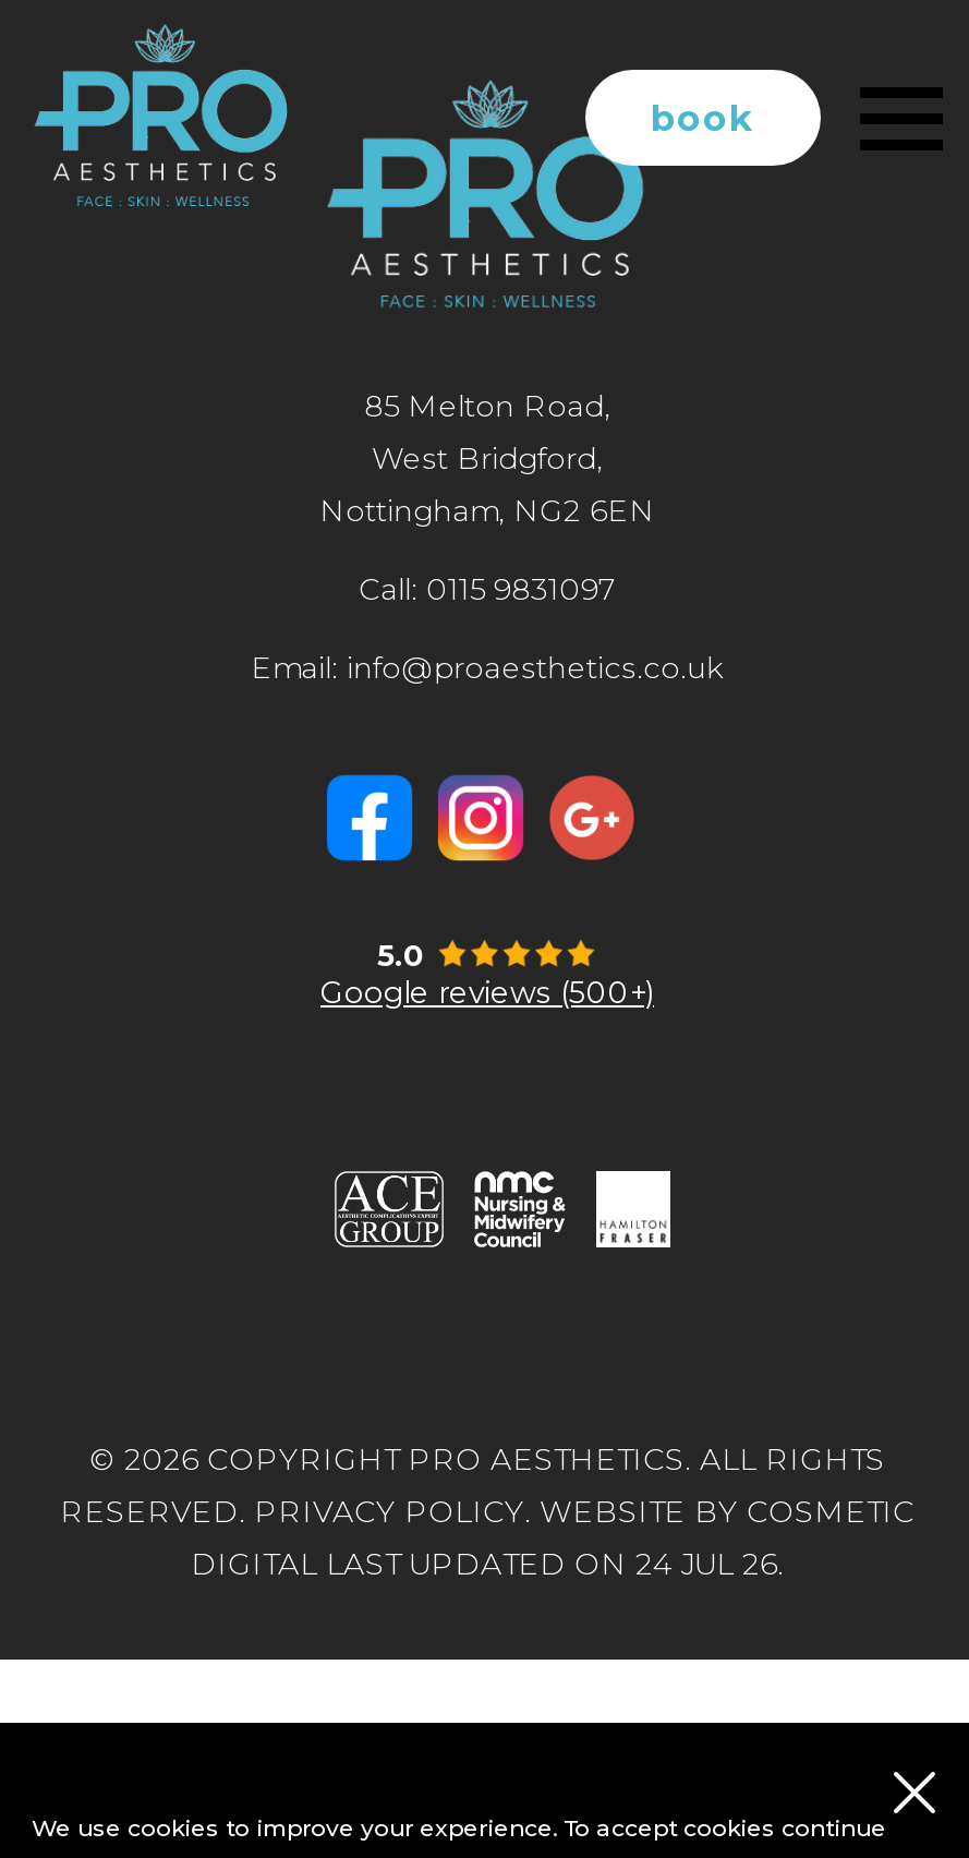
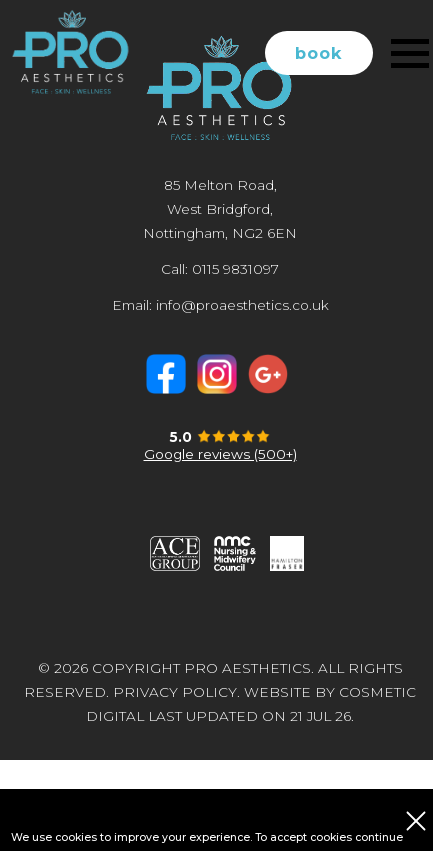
[191,1545,784,1580] DIGITAL LAST UPDATED ON 24 JUL 26. -> [86,707,354,723] DIGITAL LAST UPDATED ON 21 JUL 26.

